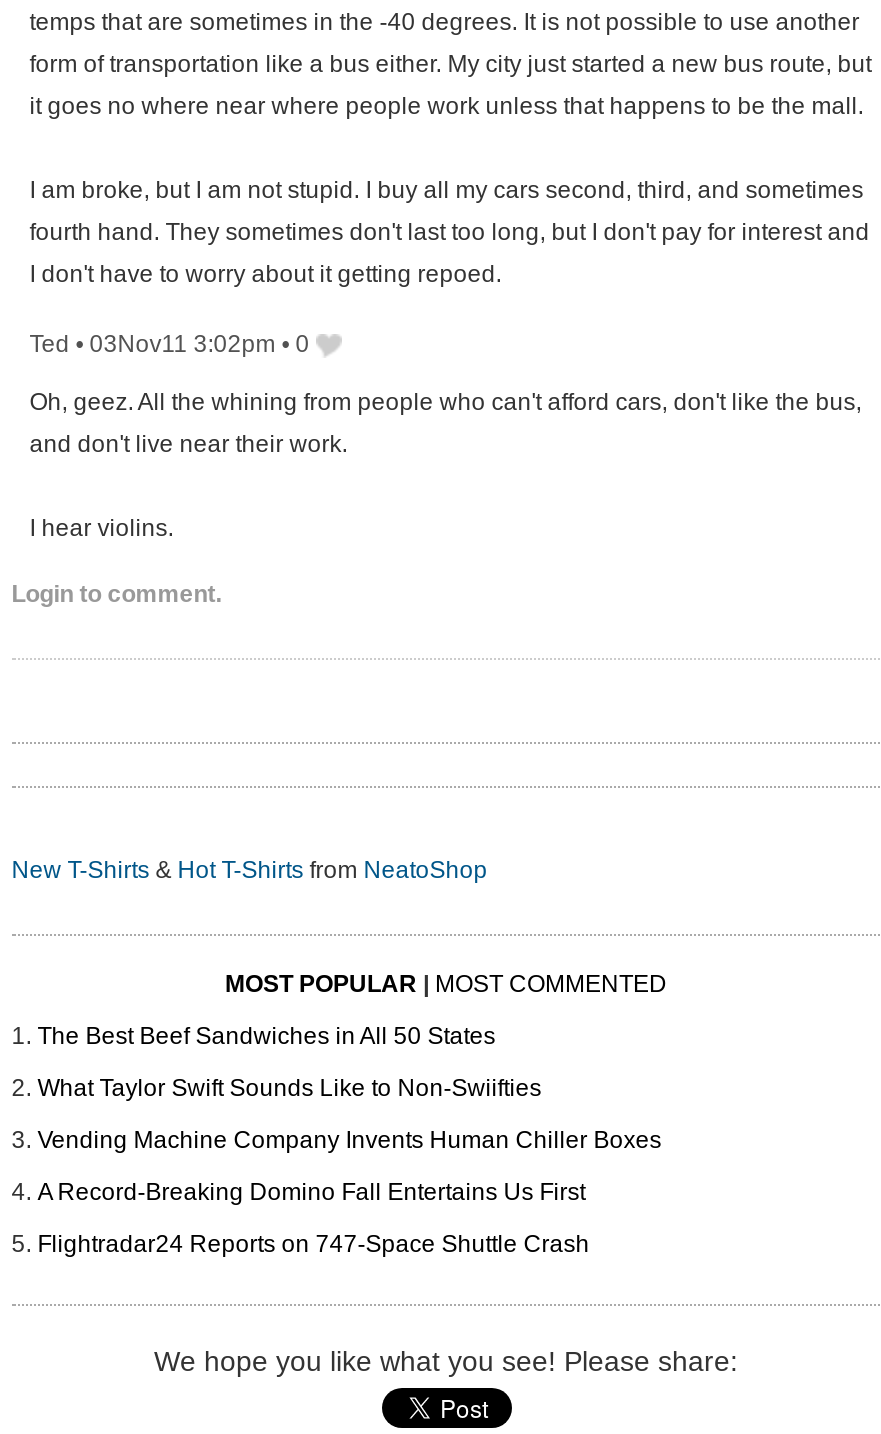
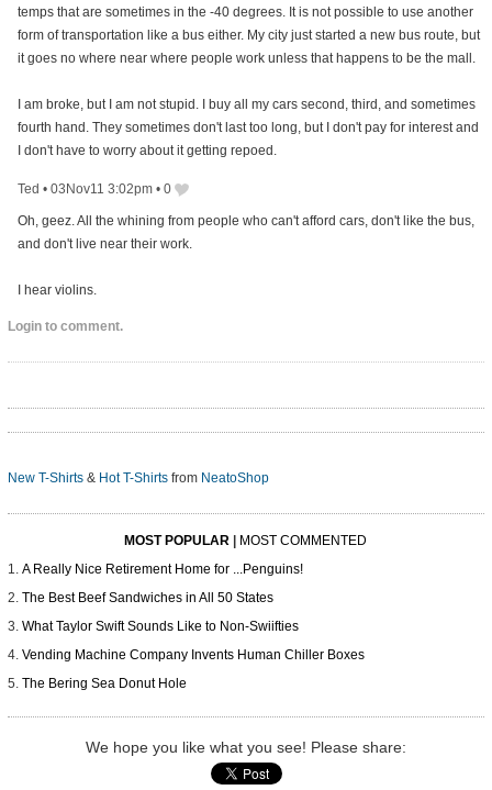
none -> [22,562,303,577] A Really Nice Retirement Home for ...Penguins!
moved [37,1023,661,1155] -> [22,591,364,663]: The Best Beef Sandwiches in All 50 States | What Taylor Swift Sounds Like to Non-Swiifties | Vending Machine Company Invents Human Chiller Boxes
[37,1179,589,1259] A Record-Breaking Domino Fall Entertains Us First | Flightradar24 Reports on 747-Space Shuttle Crash -> [22,676,186,692] The Bering Sea Donut Hole

